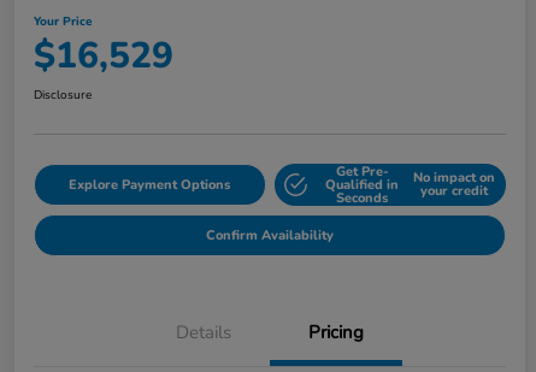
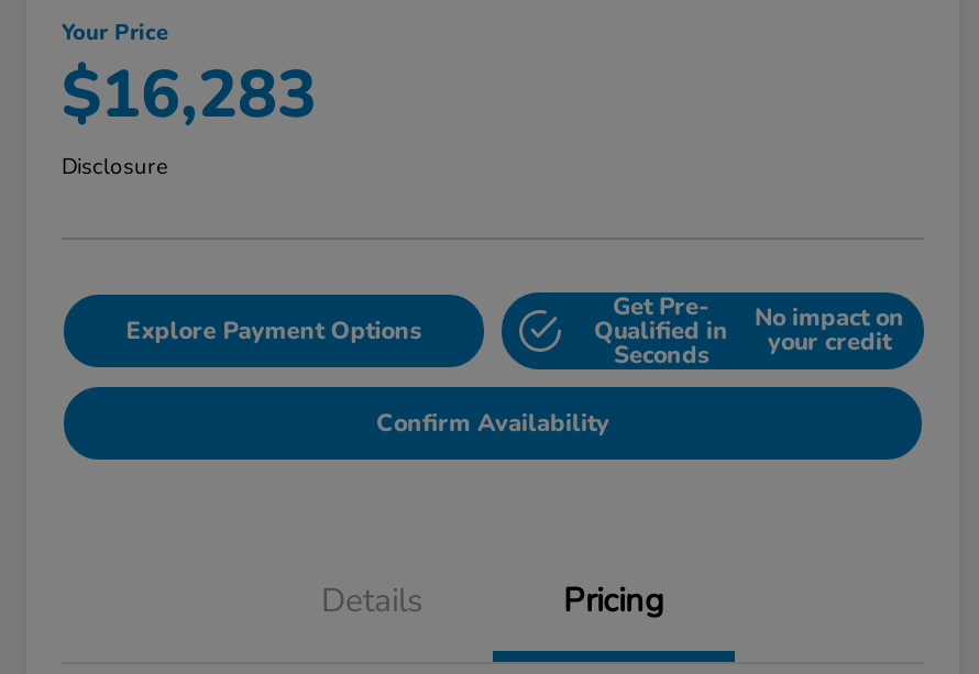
[34,31,173,81] $16,529 -> [62,51,317,141] $16,283

